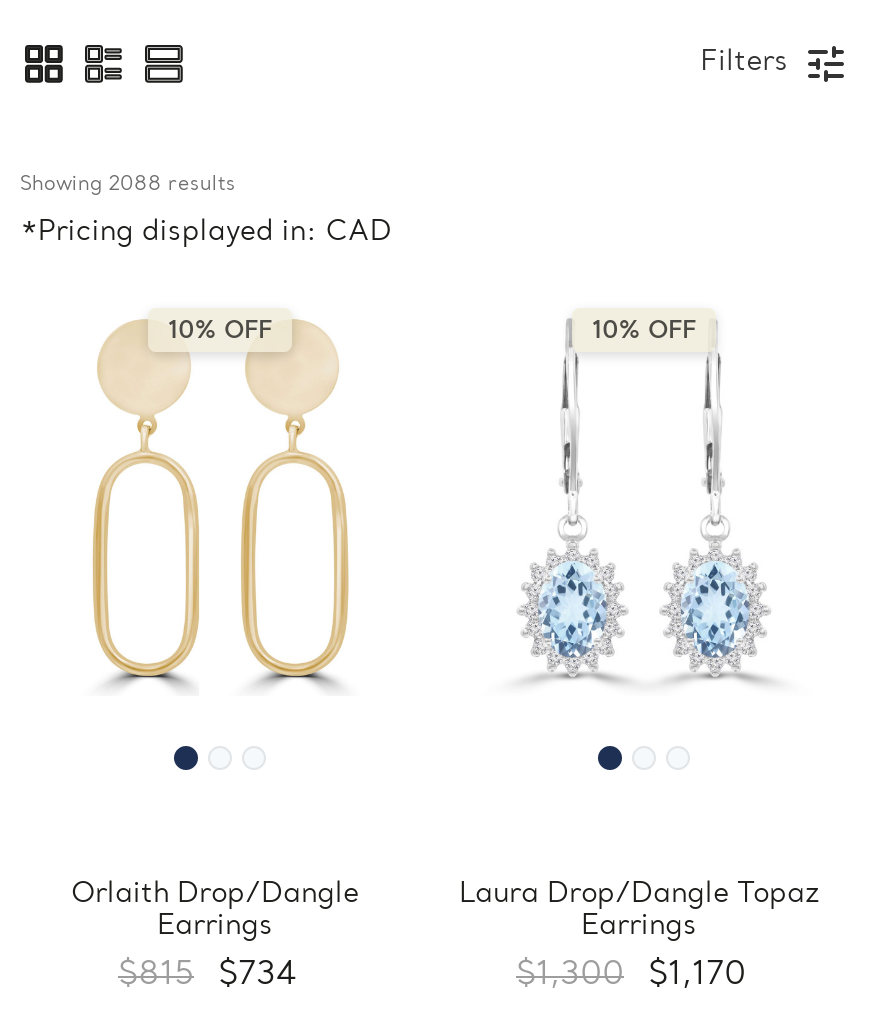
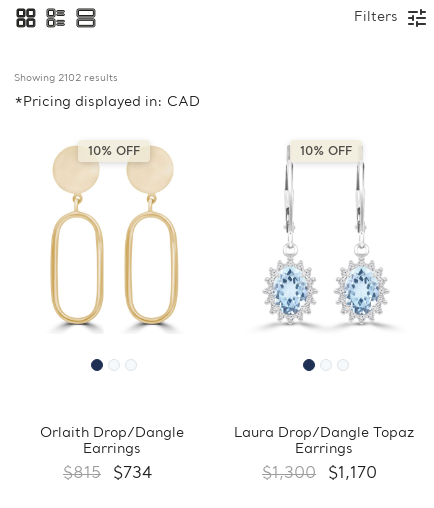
[20,174,236,196] Showing 2088 results -> [14,73,118,84] Showing 2102 results

